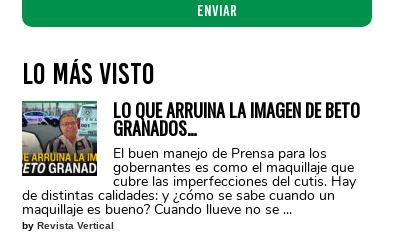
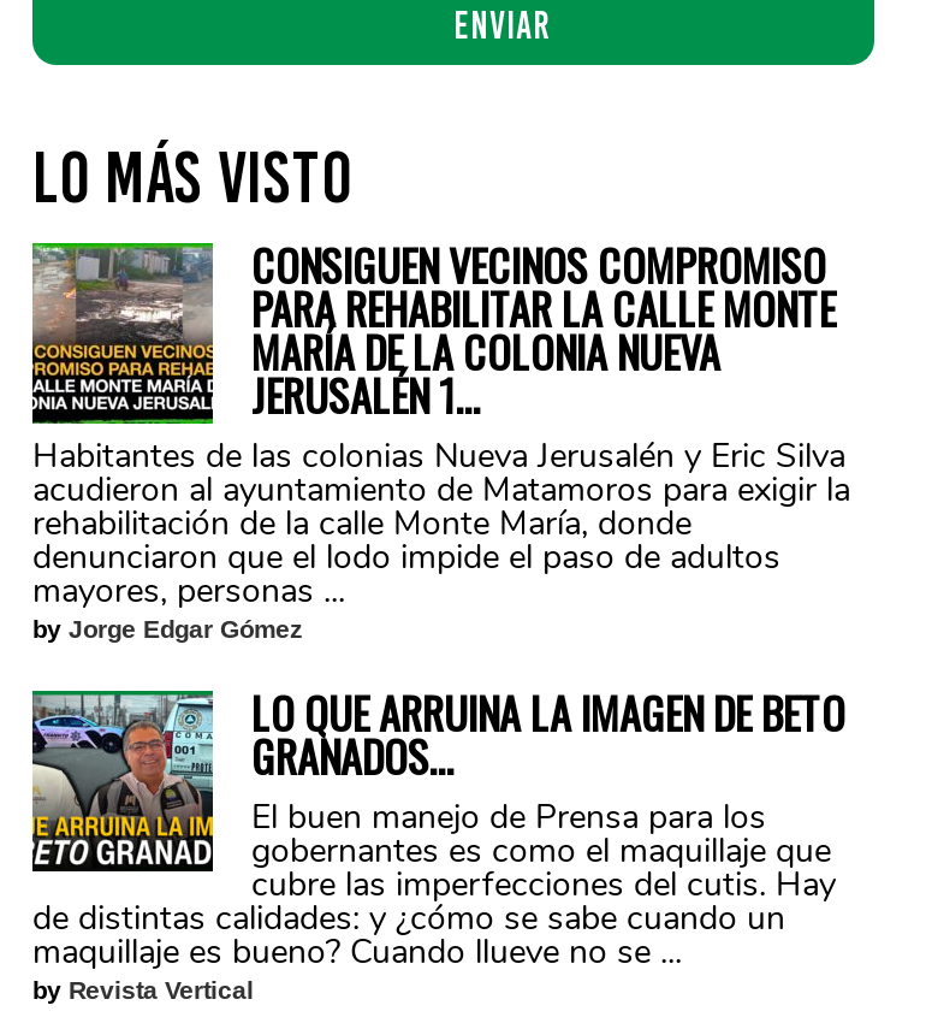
none -> [30,233,850,642] [image] | CONSIGUEN VECINOS COMPROMISO | PARA REHABILITAR LA CALLE MONTE | MARÍA DE LA COLONIA NUEVA | JERUSALÉN 1… | Habitantes de las colonias Nueva Jerusalén y Eric Silva | acudieron al ayuntamiento de Matamoros para exigir la | rehabilitación de la calle Monte María, donde | denunciaron que el lodo impide el paso de adultos | mayores, personas ... | by Jorge Edgar Gómez

